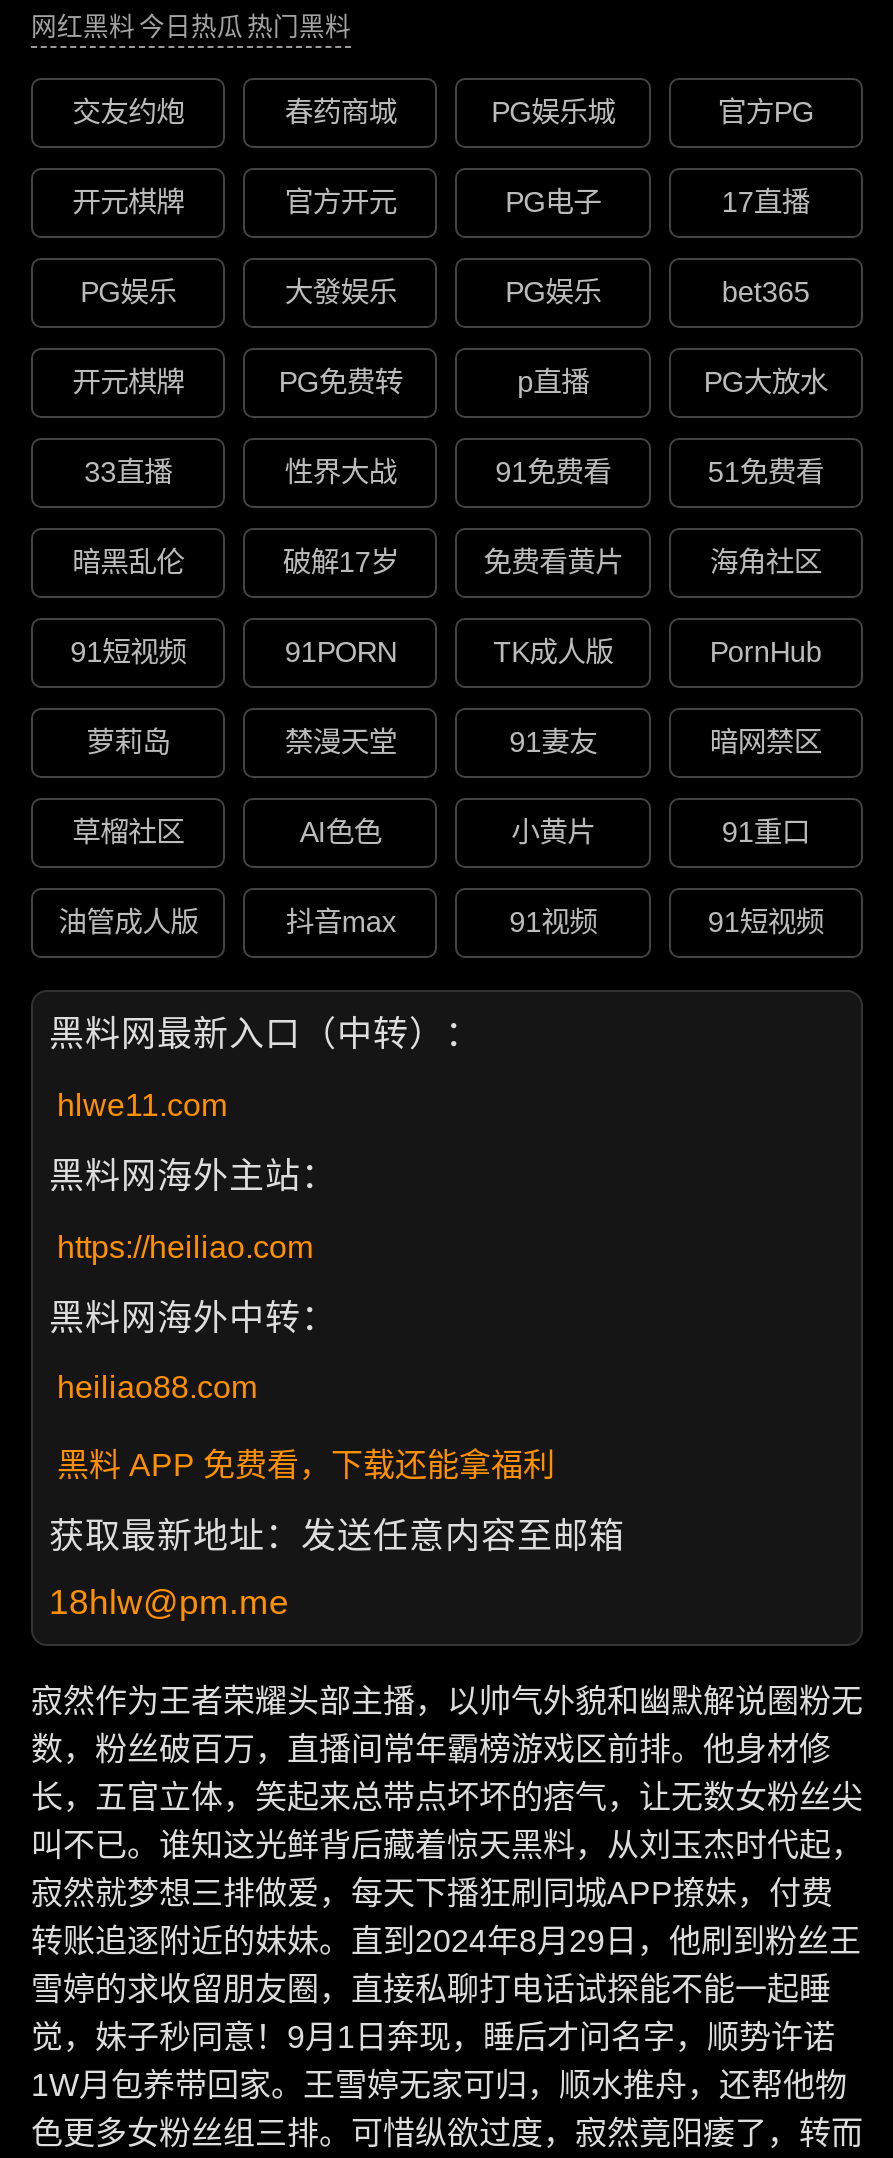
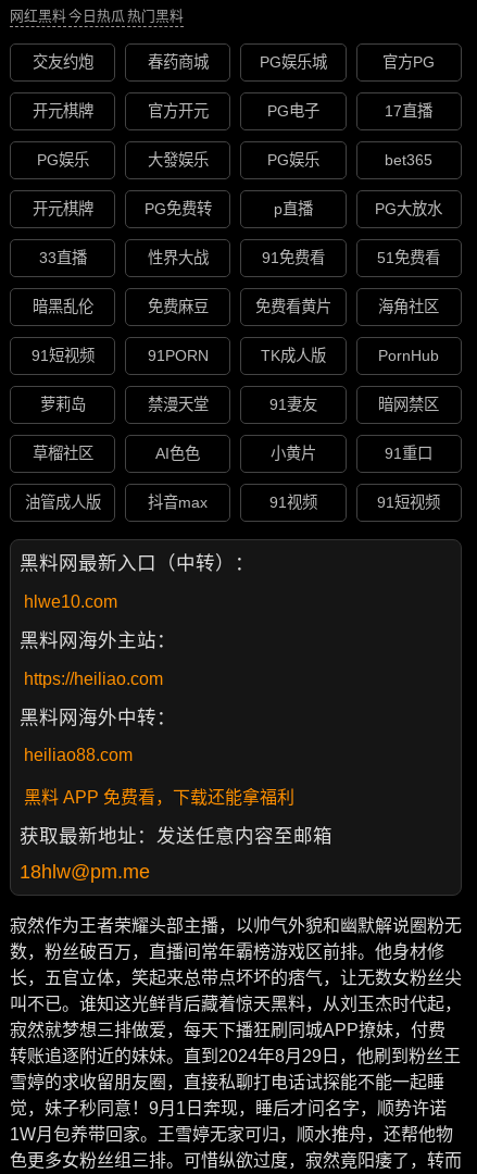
[283,547,399,579] 破解17岁 -> [148,298,208,316] 免费麻豆
[57,1088,227,1122] hlwe11.com -> [24,592,117,611] hlwe10.com

